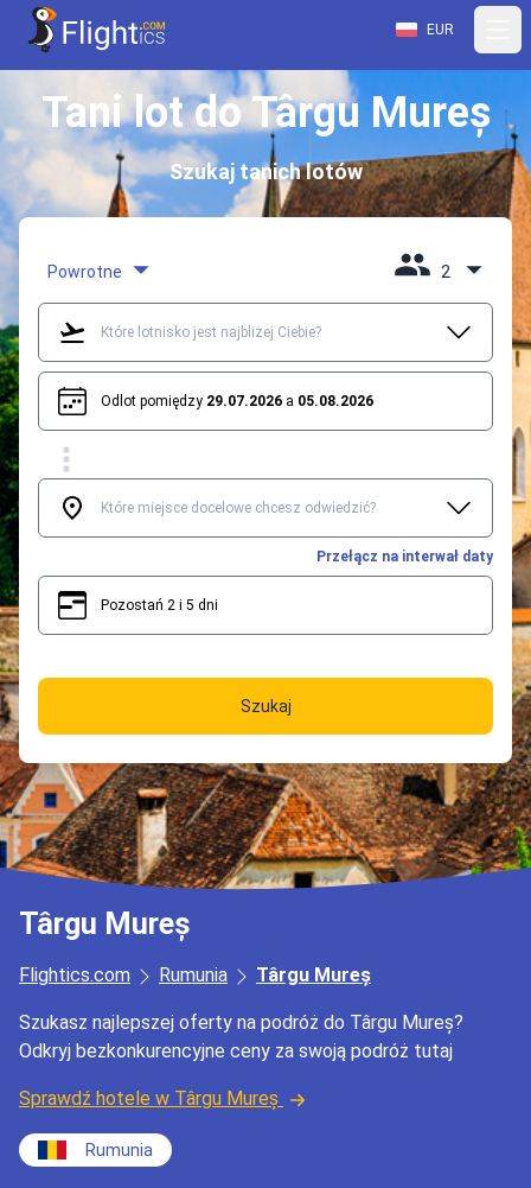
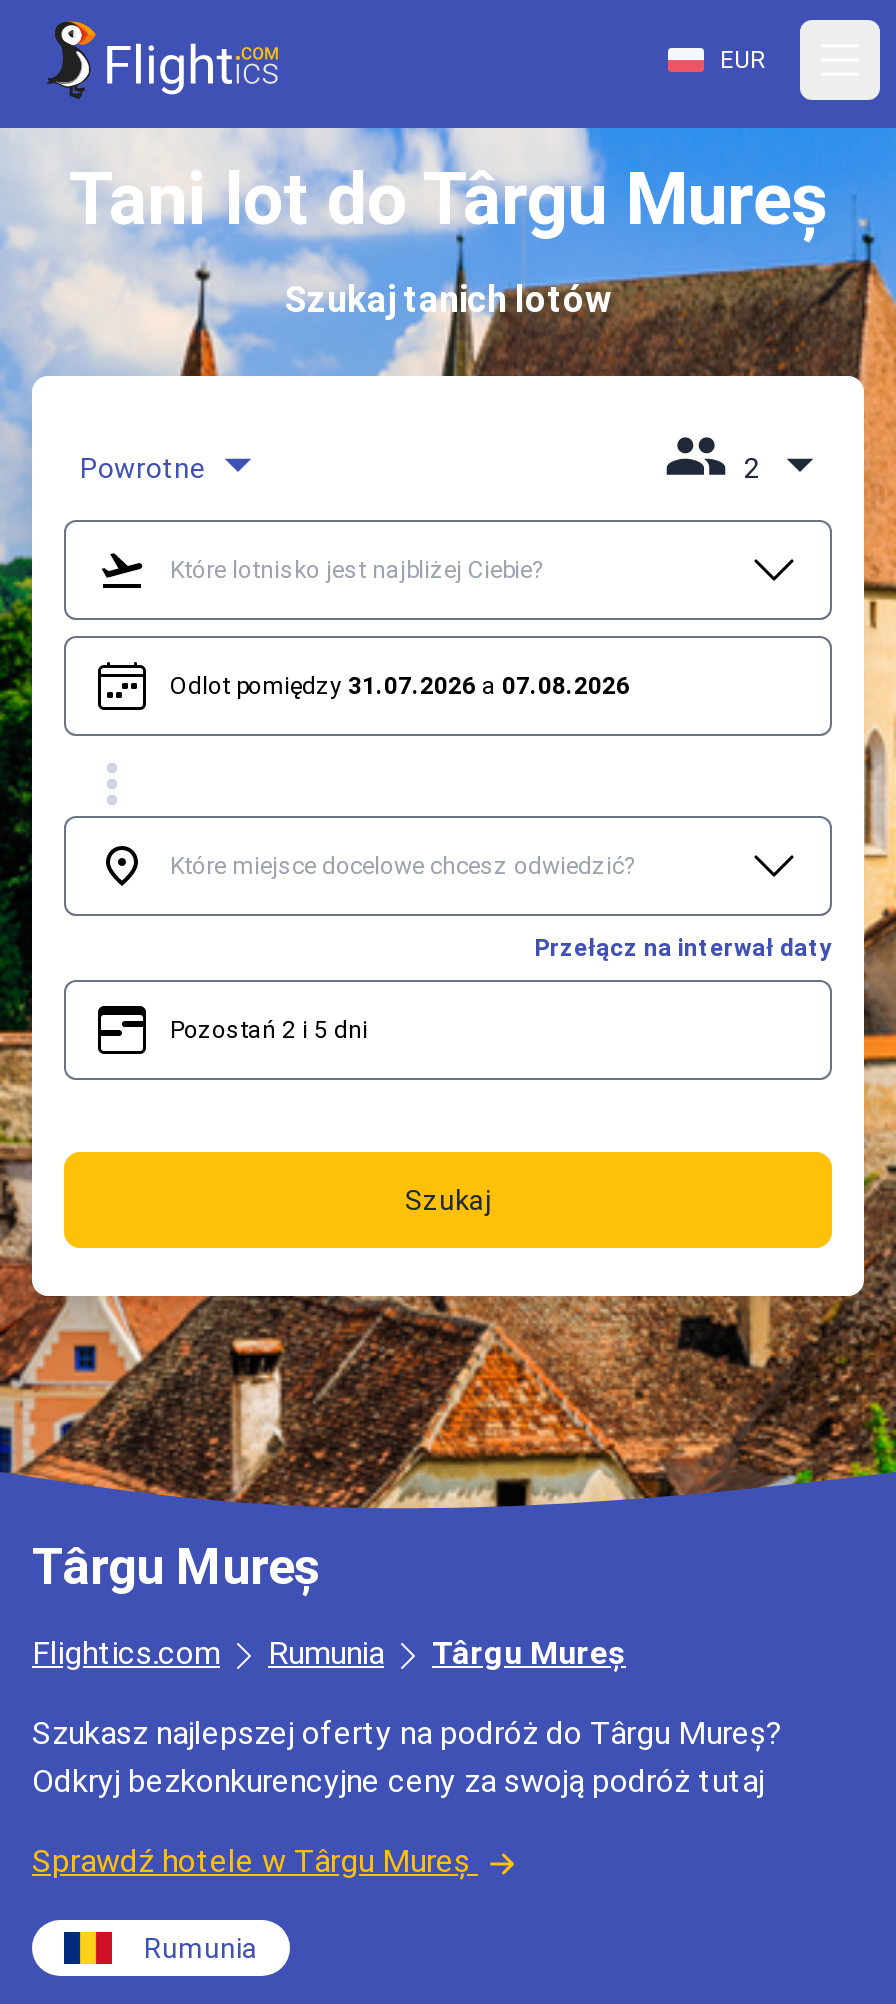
[101,393,373,409] Odlot pomiędzy 29.07.2026 a 05.08.2026 -> [170,672,630,700] Odlot pomiędzy 31.07.2026 a 07.08.2026

